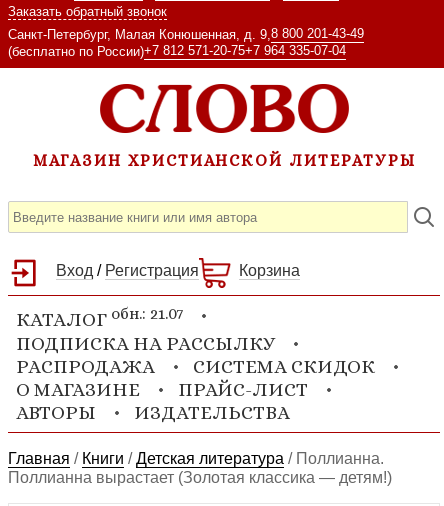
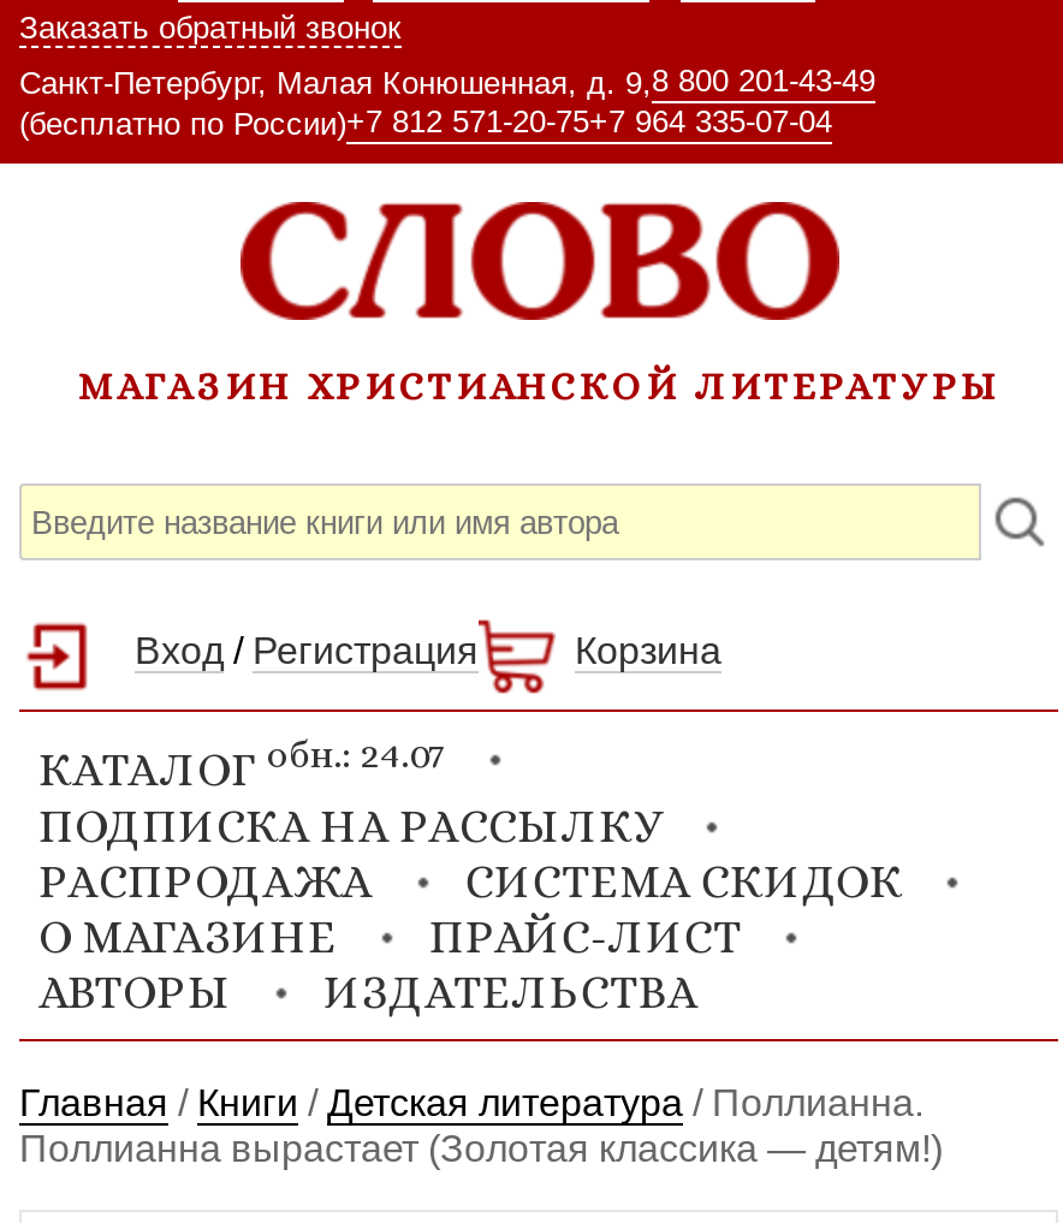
[16,304,183,331] КАТАЛОГ обн.: 21.07 -> [38,732,445,796] КАТАЛОГ обн.: 24.07

